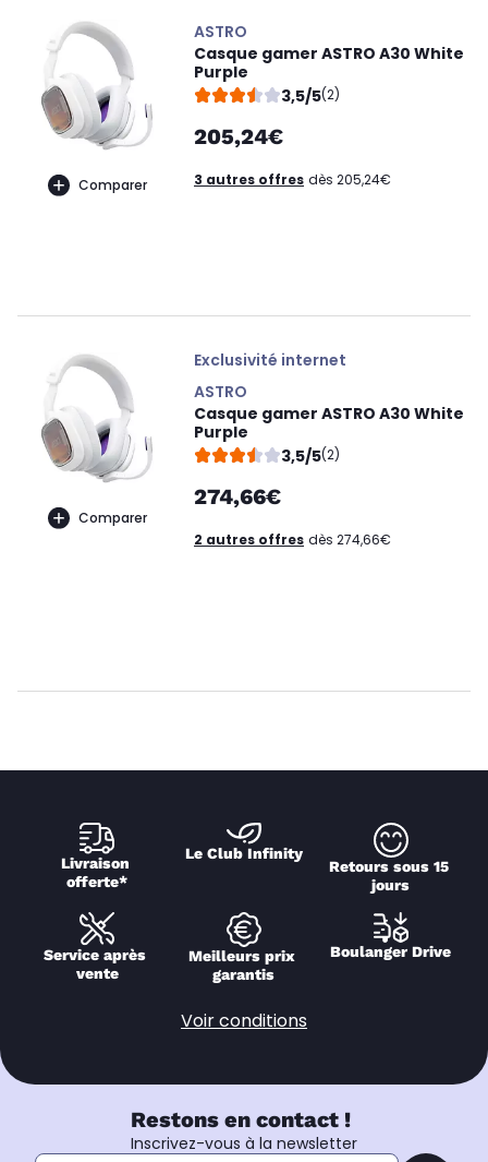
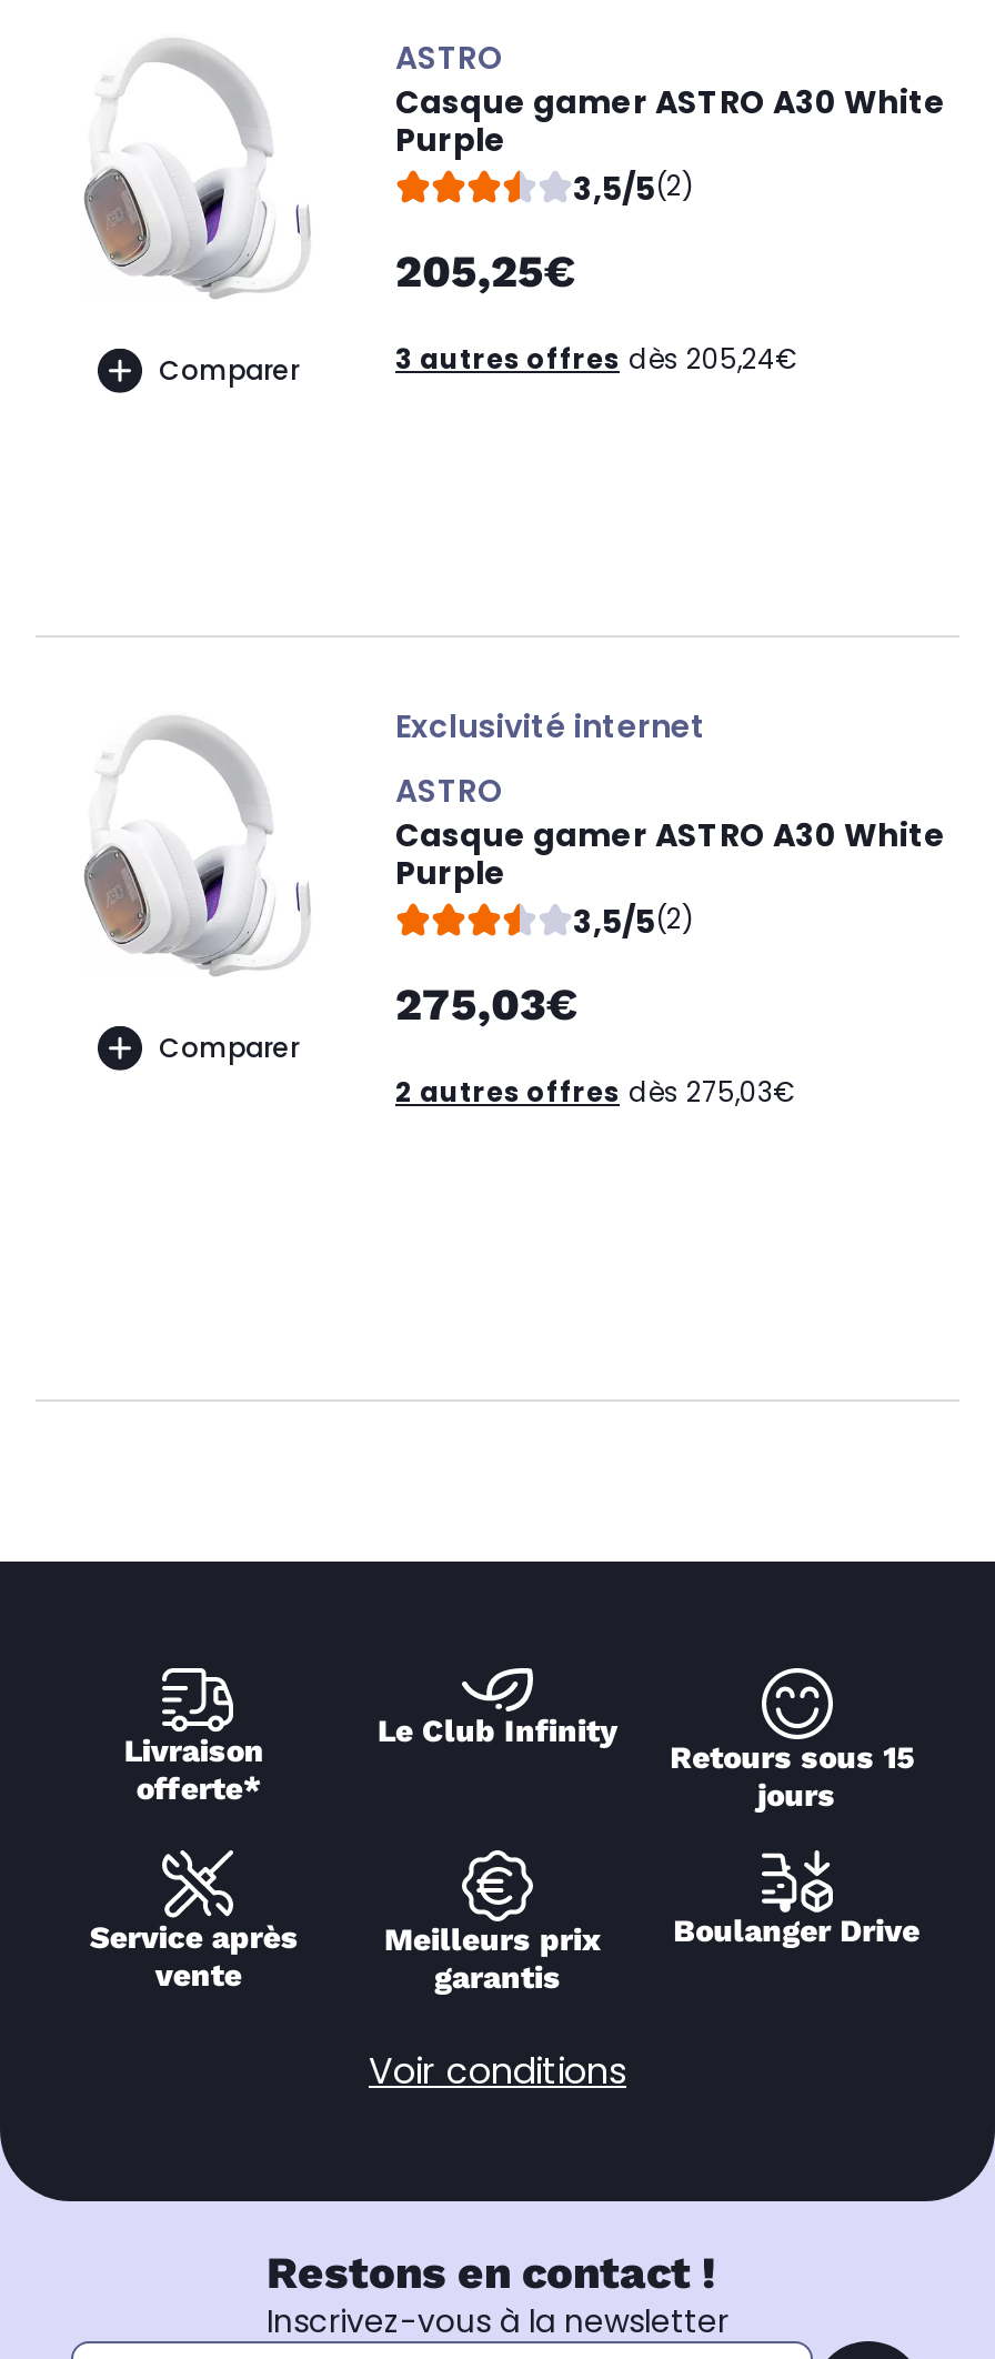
[194,123,283,149] 205,24€ -> [395,244,575,298] 205,25€
[194,483,281,510] 274,66€ -> [395,977,577,1031] 275,03€
[194,530,391,549] 2 autres offres dès 274,66€ -> [395,1073,795,1111] 2 autres offres dès 275,03€

